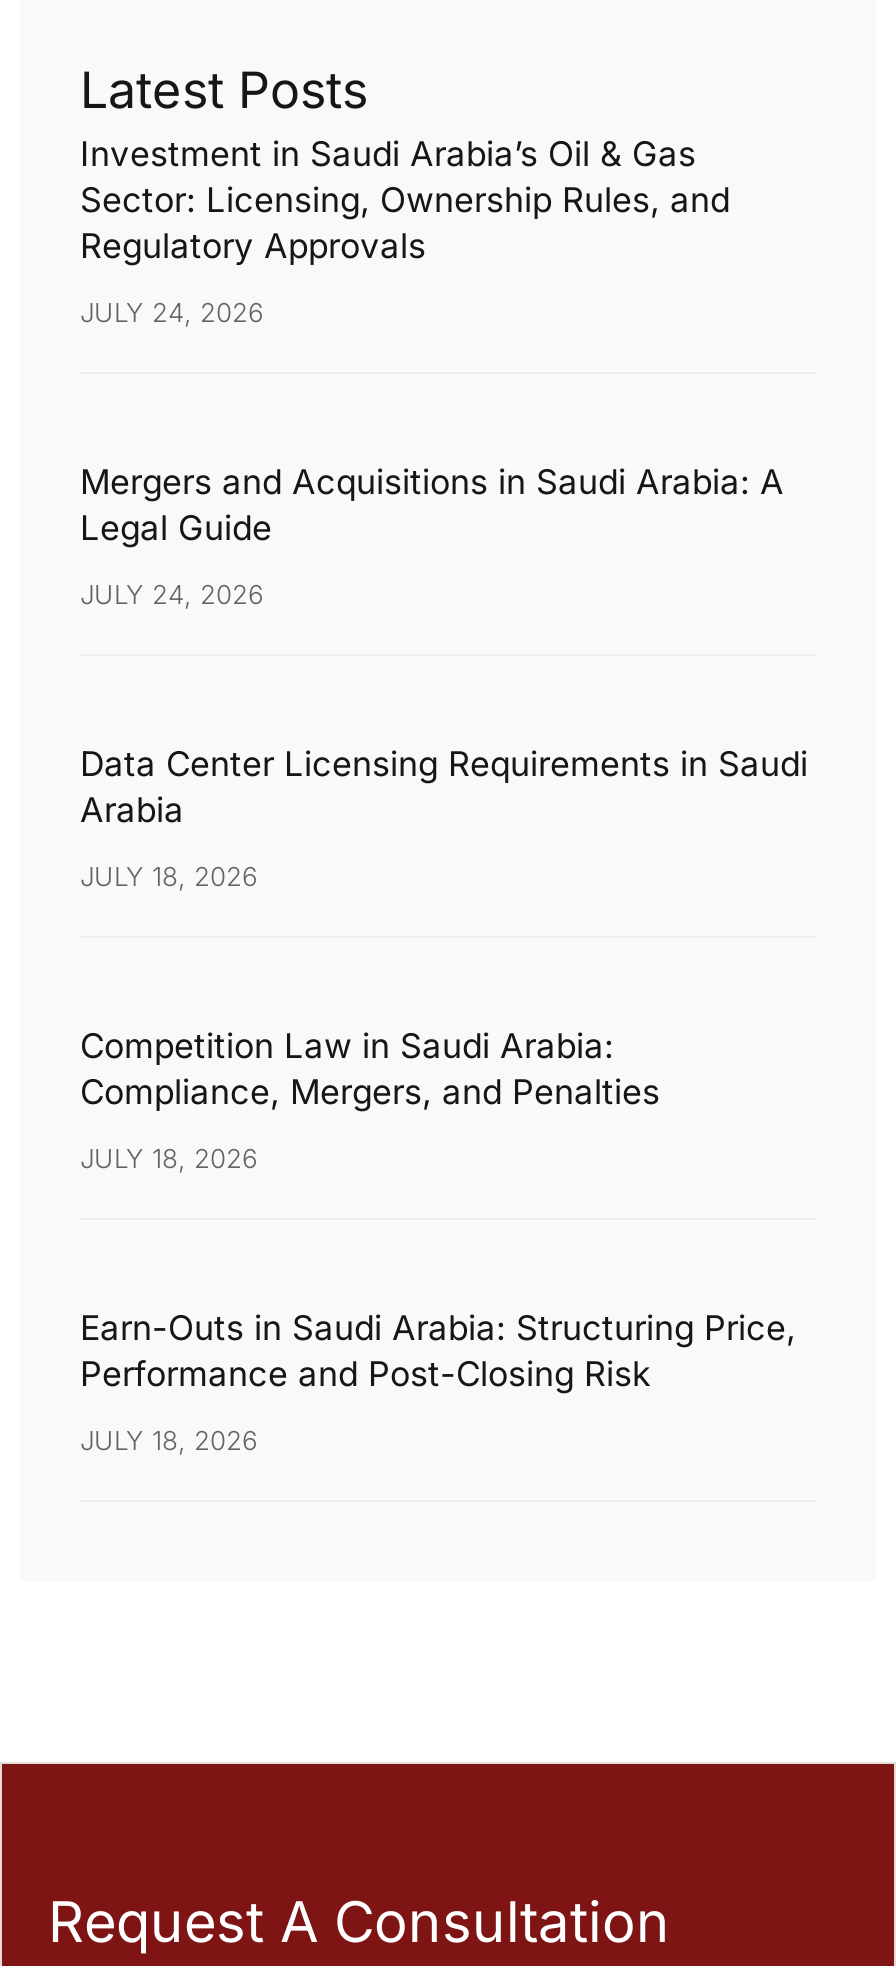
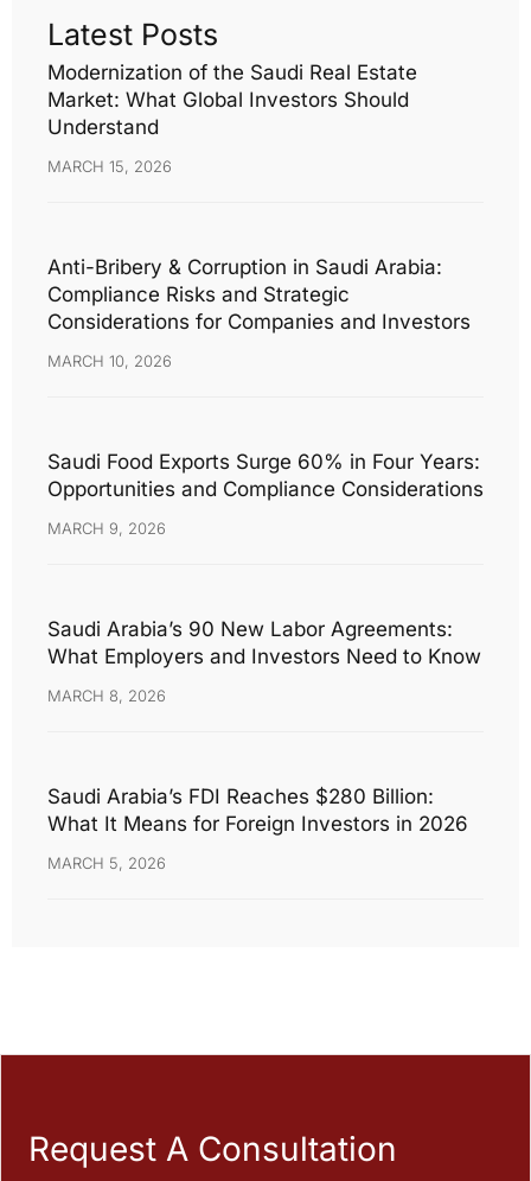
[80,134,730,266] Investment in Saudi Arabia’s Oil & Gas | Sector: Licensing, Ownership Rules, and | Regulatory Approvals -> [47,61,417,139] Modernization of the Saudi Real Estate | Market: What Global Investors Should | Understand
[80,296,264,328] JULY 24, 2026 -> [47,157,172,176] MARCH 15, 2026
[80,462,784,548] Mergers and Acquisitions in Saudi Arabia: A | Legal Guide -> [47,255,471,334] Anti-Bribery & Corruption in Saudi Arabia: | Compliance Risks and Strategic | Considerations for Companies and Investors
[80,578,264,610] JULY 24, 2026 -> [47,352,172,371] MARCH 10, 2026
[80,744,808,830] Data Center Licensing Requirements in Saudi | Arabia -> [47,450,484,501] Saudi Food Exports Surge 60% in Four Years: | Opportunities and Compliance Considerations
[80,860,258,892] JULY 18, 2026 -> [47,519,166,538] MARCH 9, 2026
[80,1026,660,1112] Competition Law in Saudi Arabia: | Compliance, Mergers, and Penalties -> [47,617,481,668] Saudi Arabia’s 90 New Labor Agreements: | What Employers and Investors Need to Know
[80,1142,258,1174] JULY 18, 2026 -> [47,686,166,705] MARCH 8, 2026
[80,1308,796,1394] Earn-Outs in Saudi Arabia: Structuring Price, | Performance and Post-Closing Risk -> [47,785,468,836] Saudi Arabia’s FDI Reaches $280 Billion: | What It Means for Foreign Investors in 2026
[80,1424,258,1456] JULY 18, 2026 -> [47,854,166,873] MARCH 5, 2026

